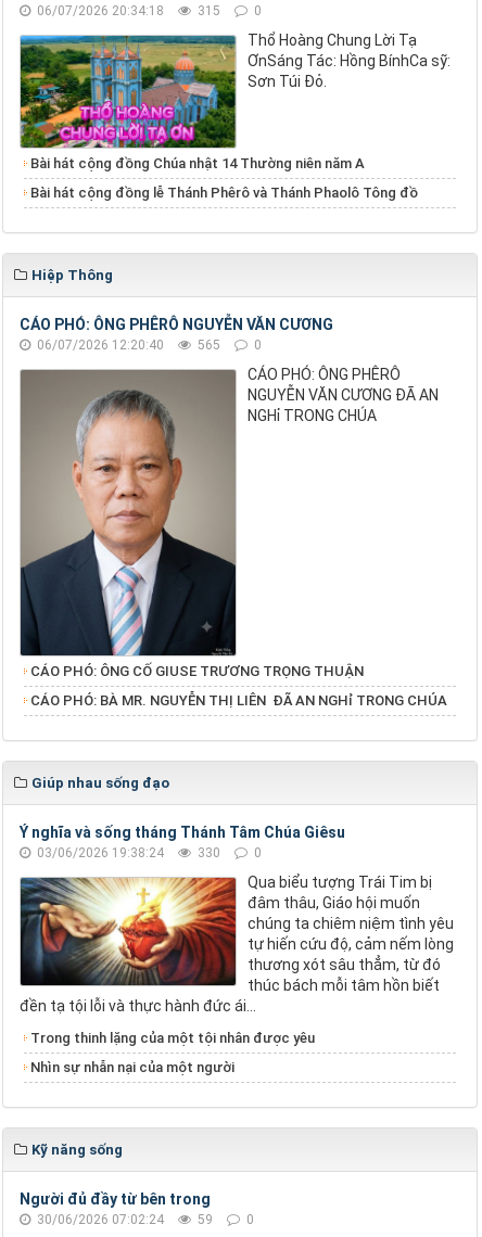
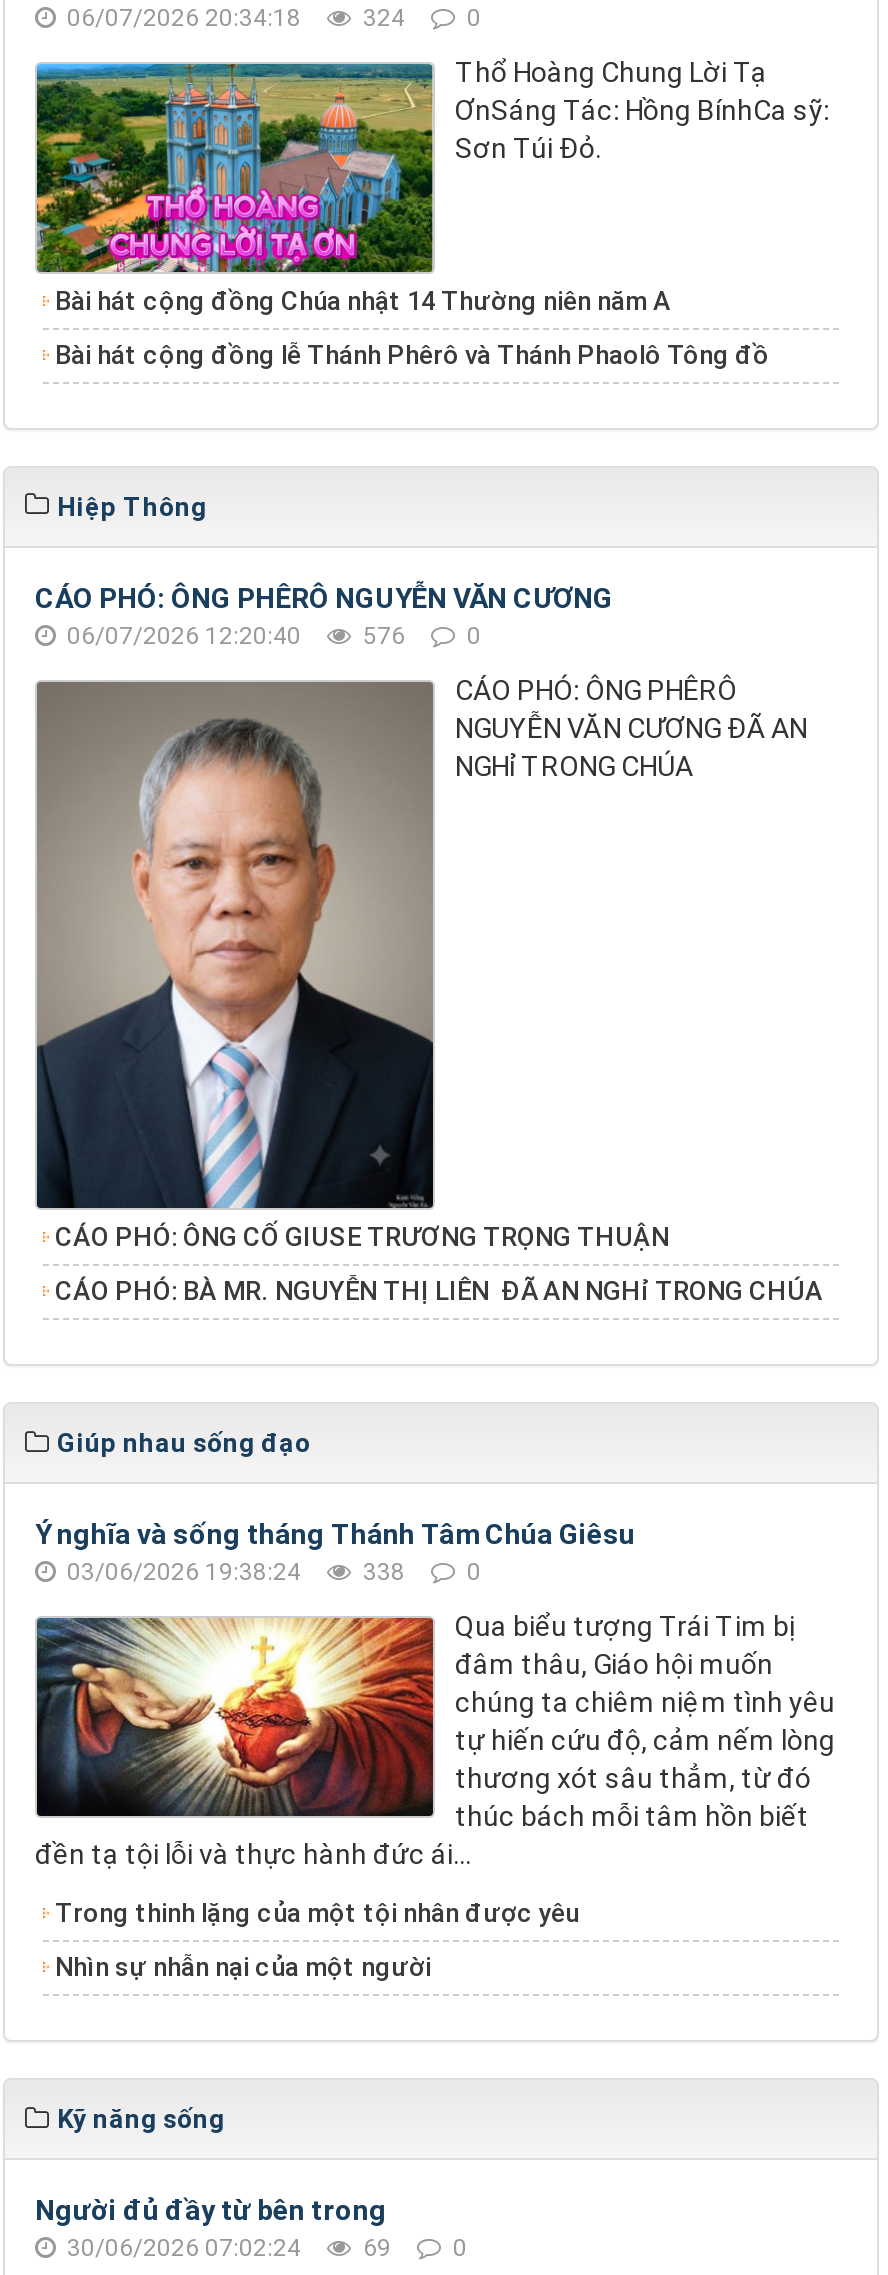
[34,3,262,18] 06/07/2026 20:34:18 315 0 -> [61,5,481,33] 06/07/2026 20:34:18 324 0
[34,337,262,353] 06/07/2026 12:20:40 565 0 -> [61,622,481,650] 06/07/2026 12:20:40 576 0
[34,846,262,861] 03/06/2026 19:38:24 330 0 -> [61,1559,481,1587] 03/06/2026 19:38:24 338 0
[34,1213,254,1228] 30/06/2026 07:02:24 59 0 -> [61,2235,467,2263] 30/06/2026 07:02:24 69 0

